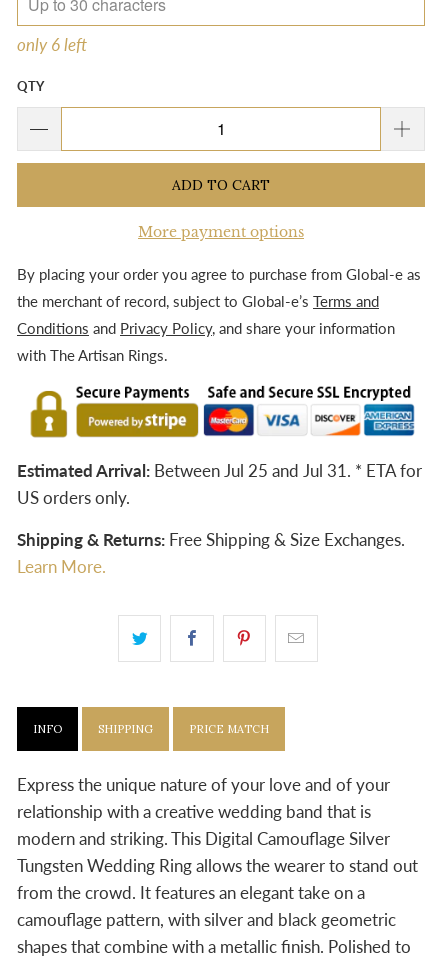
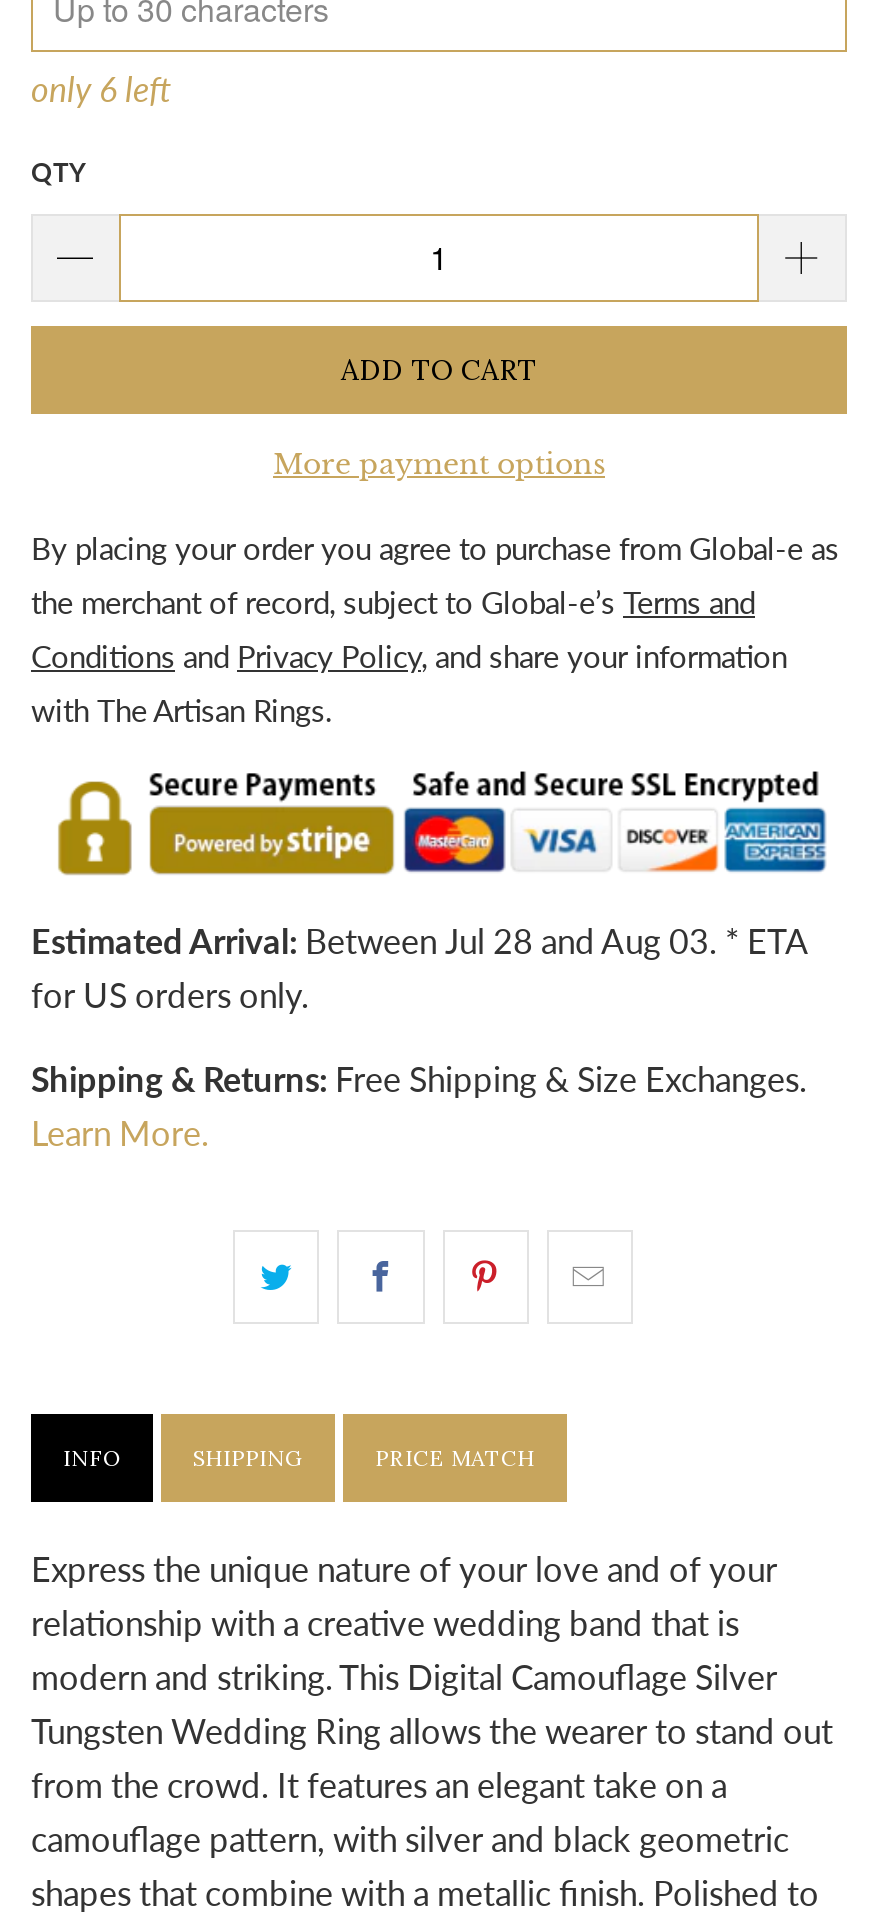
[17,460,422,508] Estimated Arrival: Between Jul 25 and Jul 31. * ETA for | US orders only. -> [31,921,807,1017] Estimated Arrival: Between Jul 28 and Aug 03. * ETA | for US orders only.

